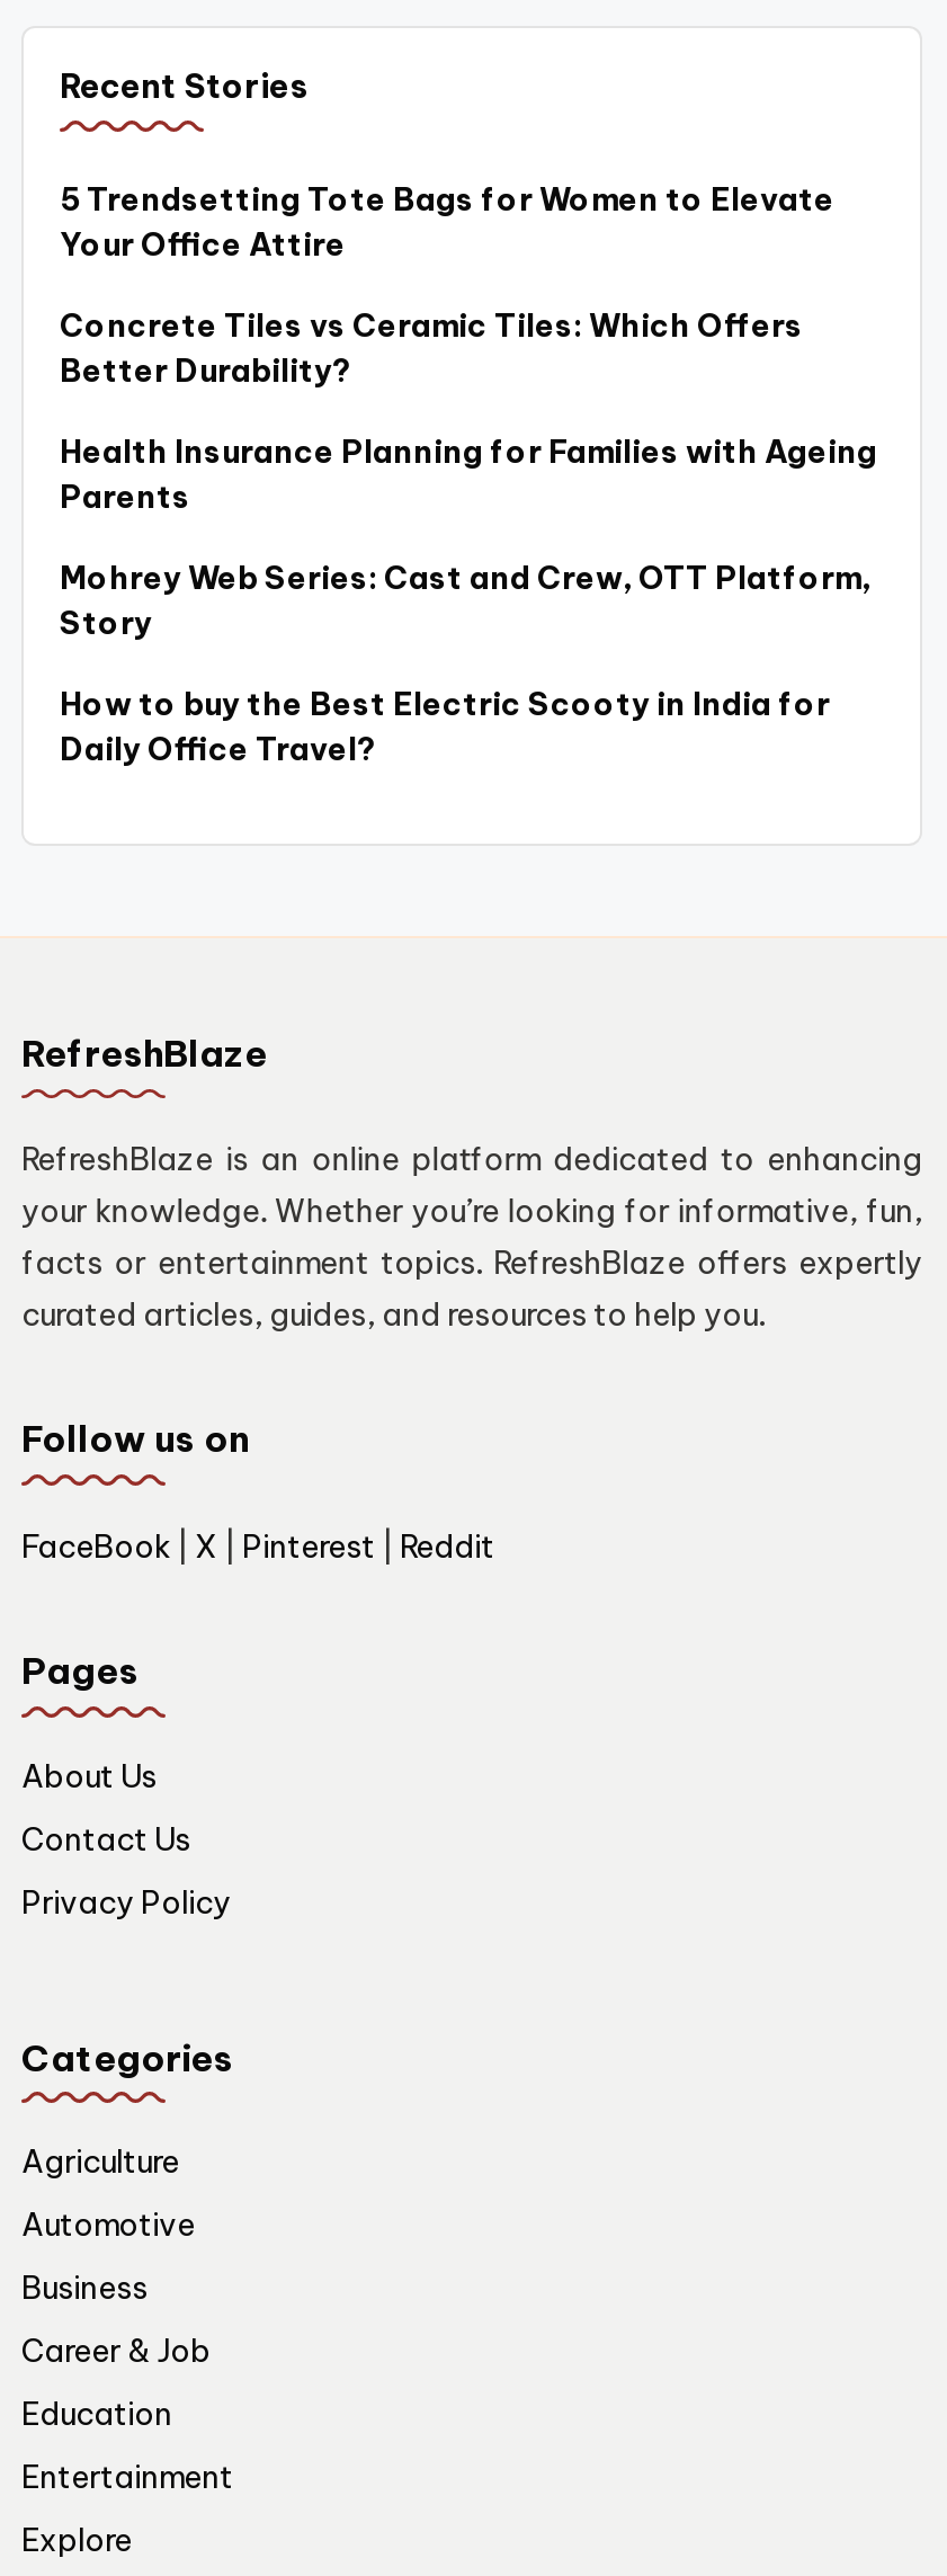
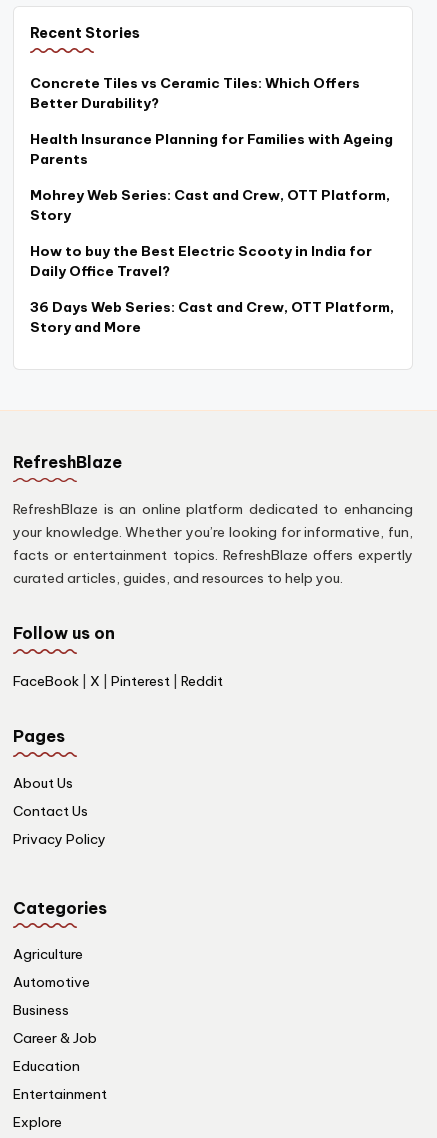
[60,179,834,264] 5 Trendsetting Tote Bags for Women to Elevate | Your Office Attire -> none
moved [60,305,877,769] -> [30,74,393,280]: Concrete Tiles vs Ceramic Tiles: Which Offers | Better Durability? | Health Insurance Planning for Families with Ageing | Parents | Mohrey Web Series: Cast and Crew, OTT Platform, | Story | How to buy the Best Electric Scooty in India for | Daily Office Travel?
none -> [30,298,394,336] 36 Days Web Series: Cast and Crew, OTT Platform, | Story and More

